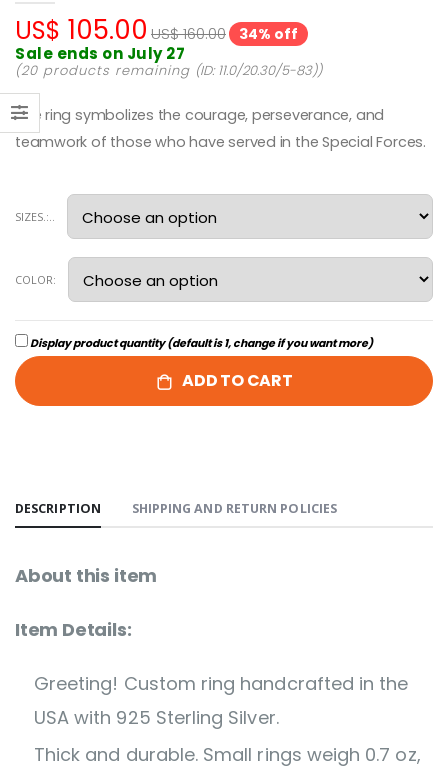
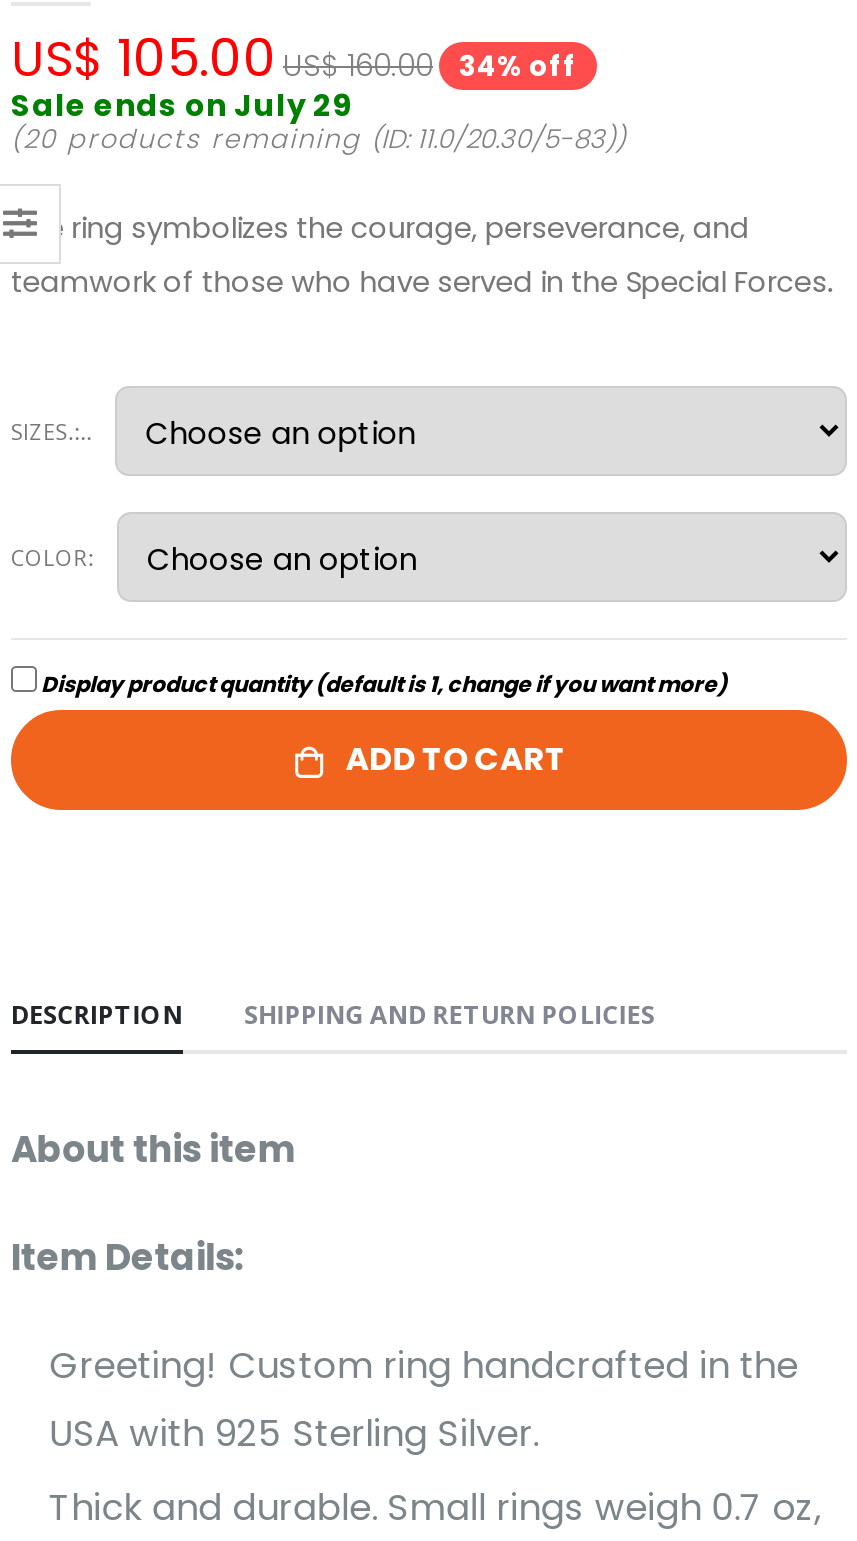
[15,43,185,64] Sale ends on July 27 -> [11,84,353,126] Sale ends on July 29

